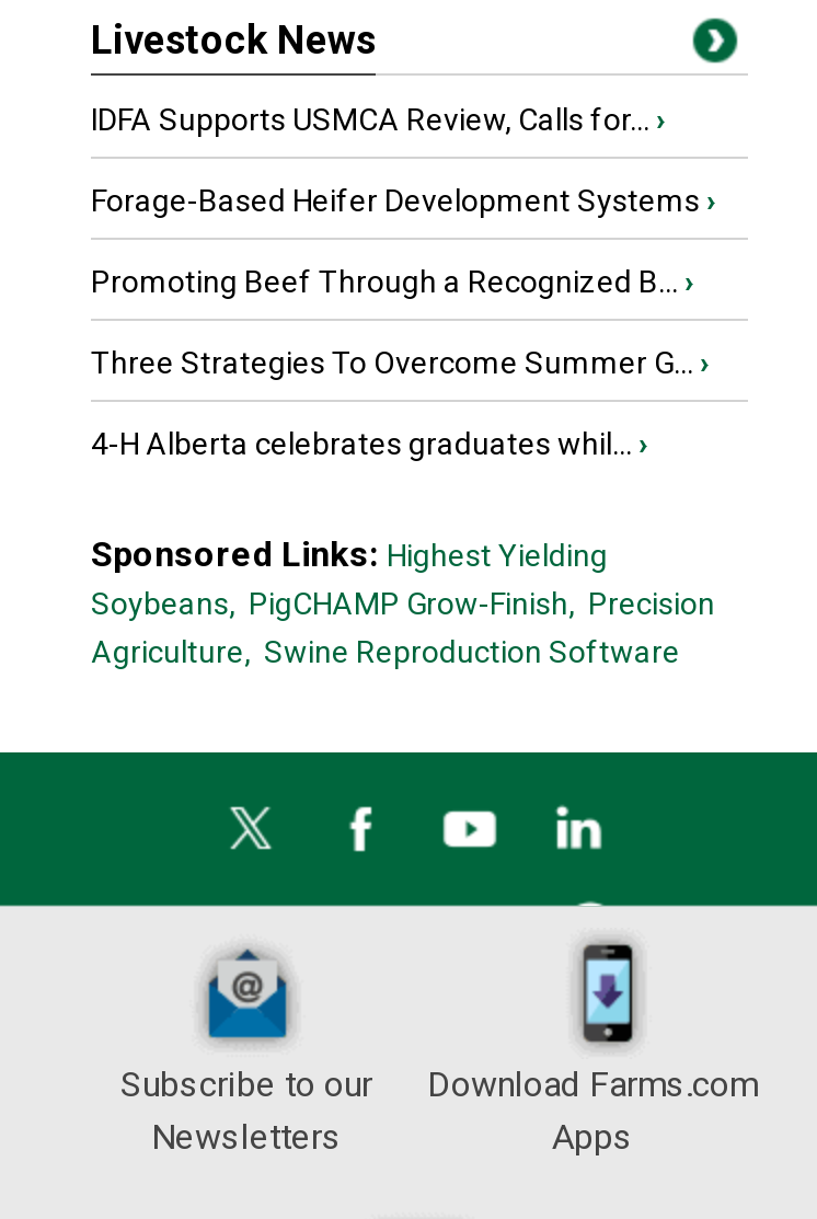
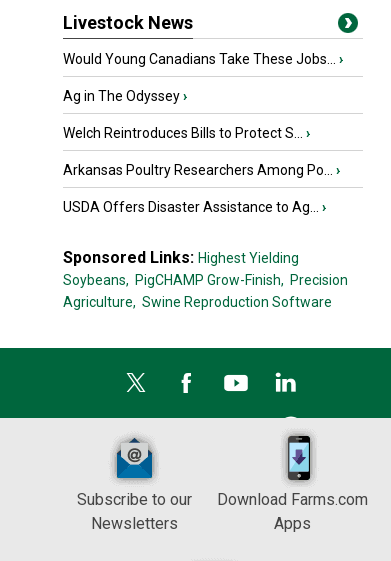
[91,102,665,137] IDFA Supports USMCA Review, Calls for... › -> [63,51,343,67] Would Young Canadians Take These Jobs... ›
[91,183,715,218] Forage-Based Heifer Development Systems › -> [63,88,187,104] Ag in The Odyssey ›
[91,264,693,299] Promoting Beef Through a Recognized B... › -> [63,125,310,141] Welch Reintroduces Bills to Protect S... ›
[91,345,709,380] Three Strategies To Overcome Summer G... › -> [63,162,340,178] Arkansas Poultry Researchers Among Po... ›
[91,426,647,461] 4-H Alberta celebrates graduates whil... › -> [63,199,326,215] USDA Offers Disaster Assistance to Ag... ›

